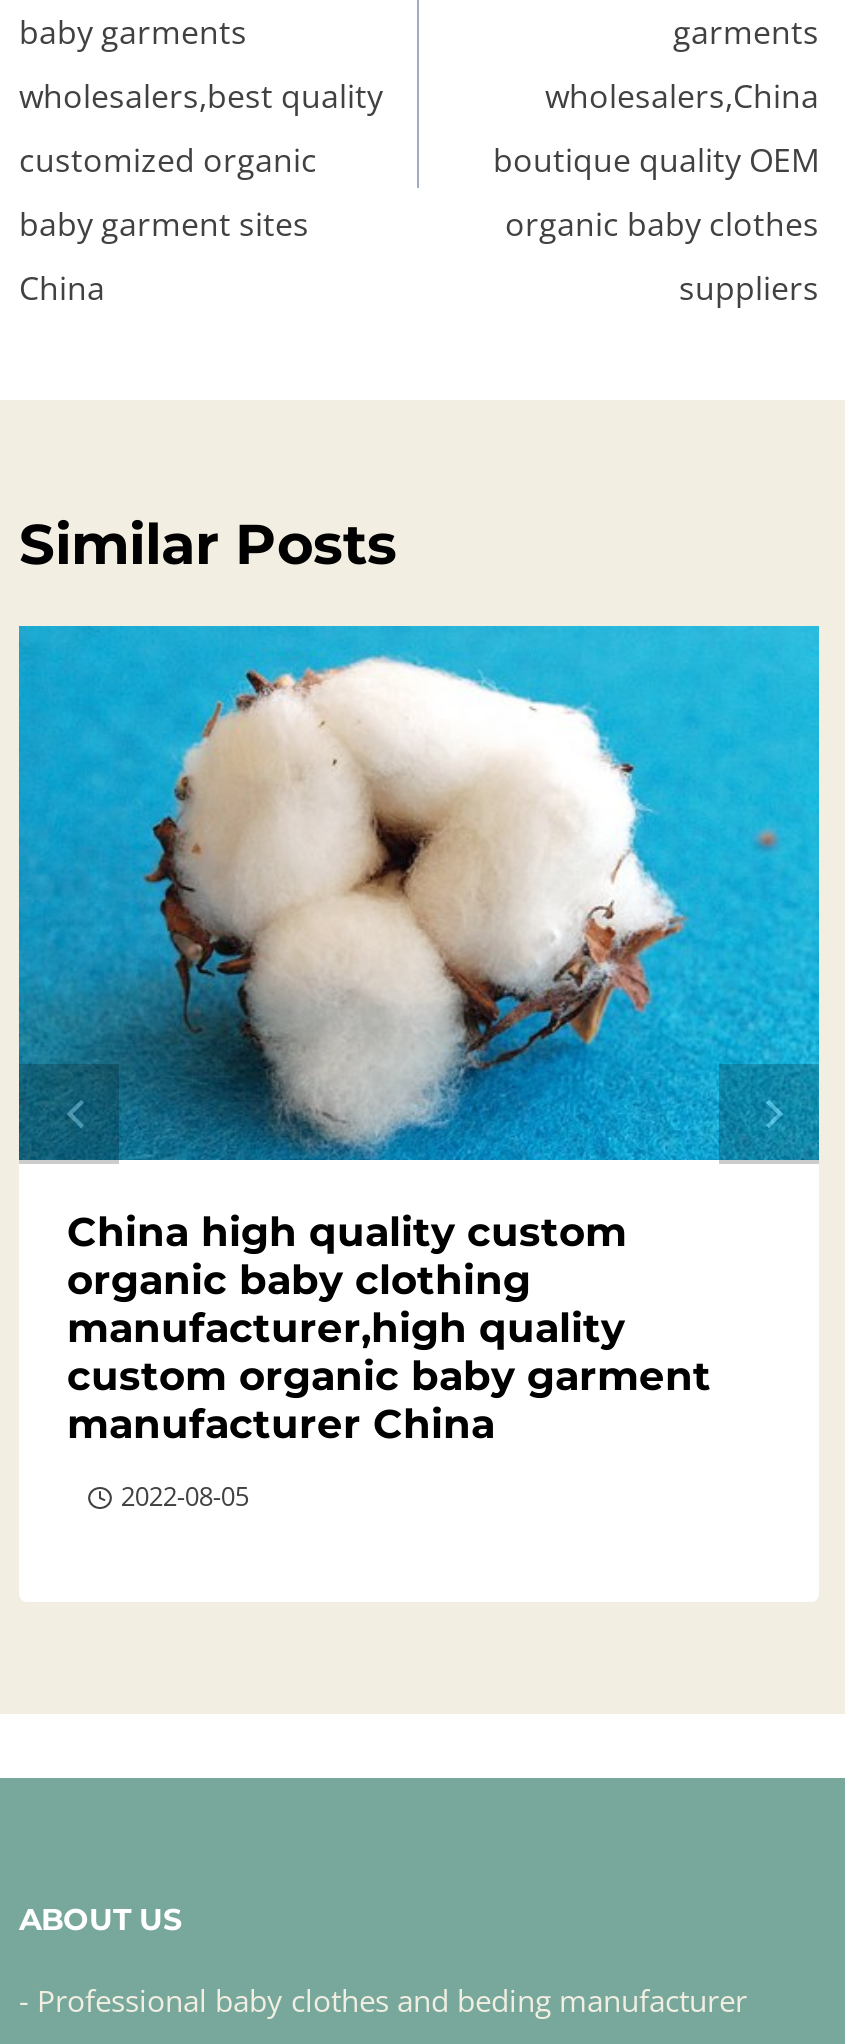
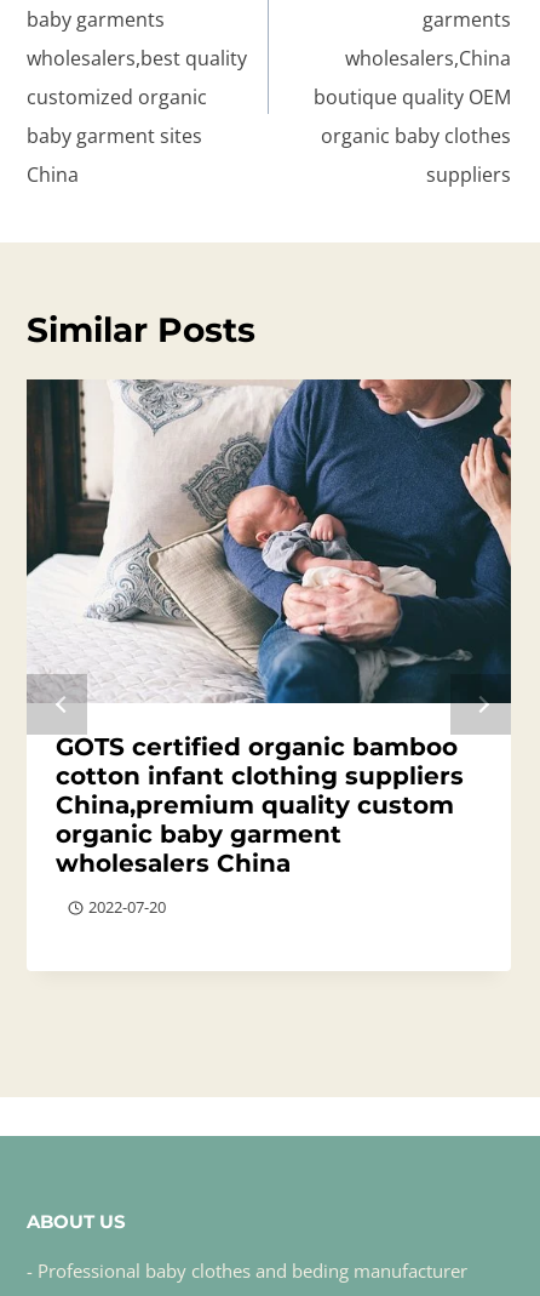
[17,624,821,1447] [image] | China high quality custom | organic baby clothing | manufacturer,high quality | custom organic baby garment | manufacturer China -> [25,378,512,877] [image] | GOTS certified organic bamboo | cotton infant clothing suppliers | China,premium quality custom | organic baby garment | wholesalers China
[121,1479,249,1515] 2022-08-05 -> [88,897,166,918] 2022-07-20

